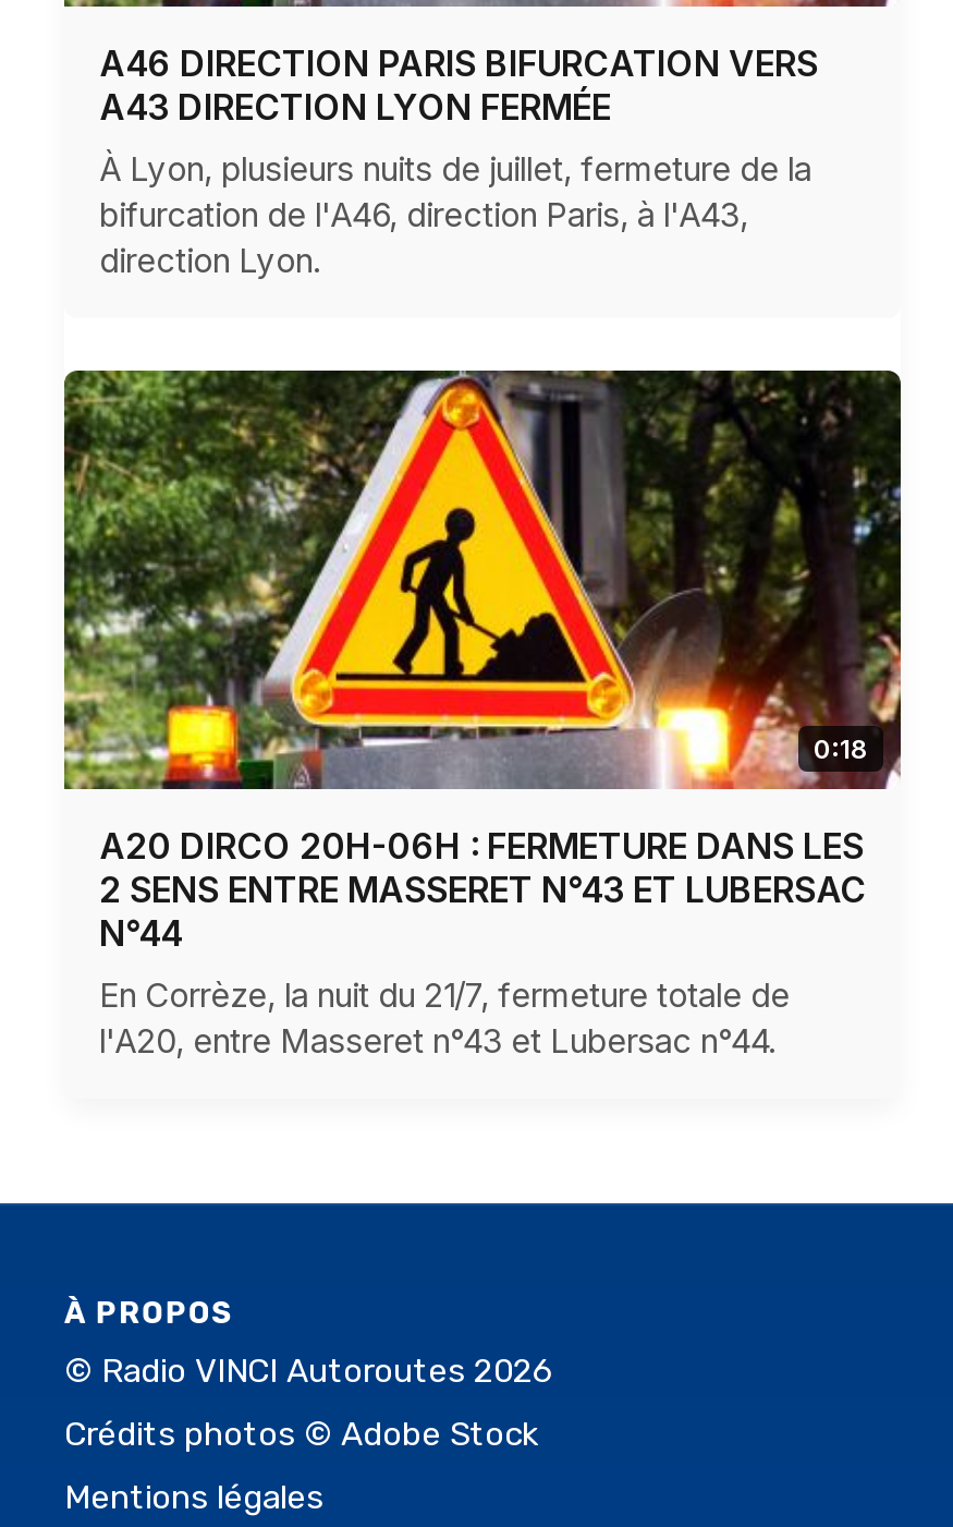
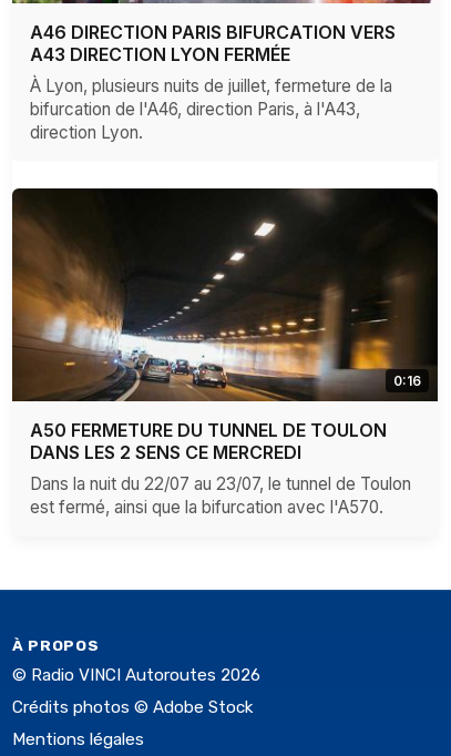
[62,368,903,791] [image] | 0:18 -> [11,187,439,402] [image] | 0:16
[99,823,866,1061] A20 DIRCO 20H-06H : FERMETURE DANS LES | 2 SENS ENTRE MASSERET N°43 ET LUBERSAC | N°44 | En Corrèze, la nuit du 21/7, fermeture totale de | l'A20, entre Masseret n°43 et Lubersac n°44. -> [30,419,411,517] A50 FERMETURE DU TUNNEL DE TOULON | DANS LES 2 SENS CE MERCREDI | Dans la nuit du 22/07 au 23/07, le tunnel de Toulon | est fermé, ainsi que la bifurcation avec l'A570.

